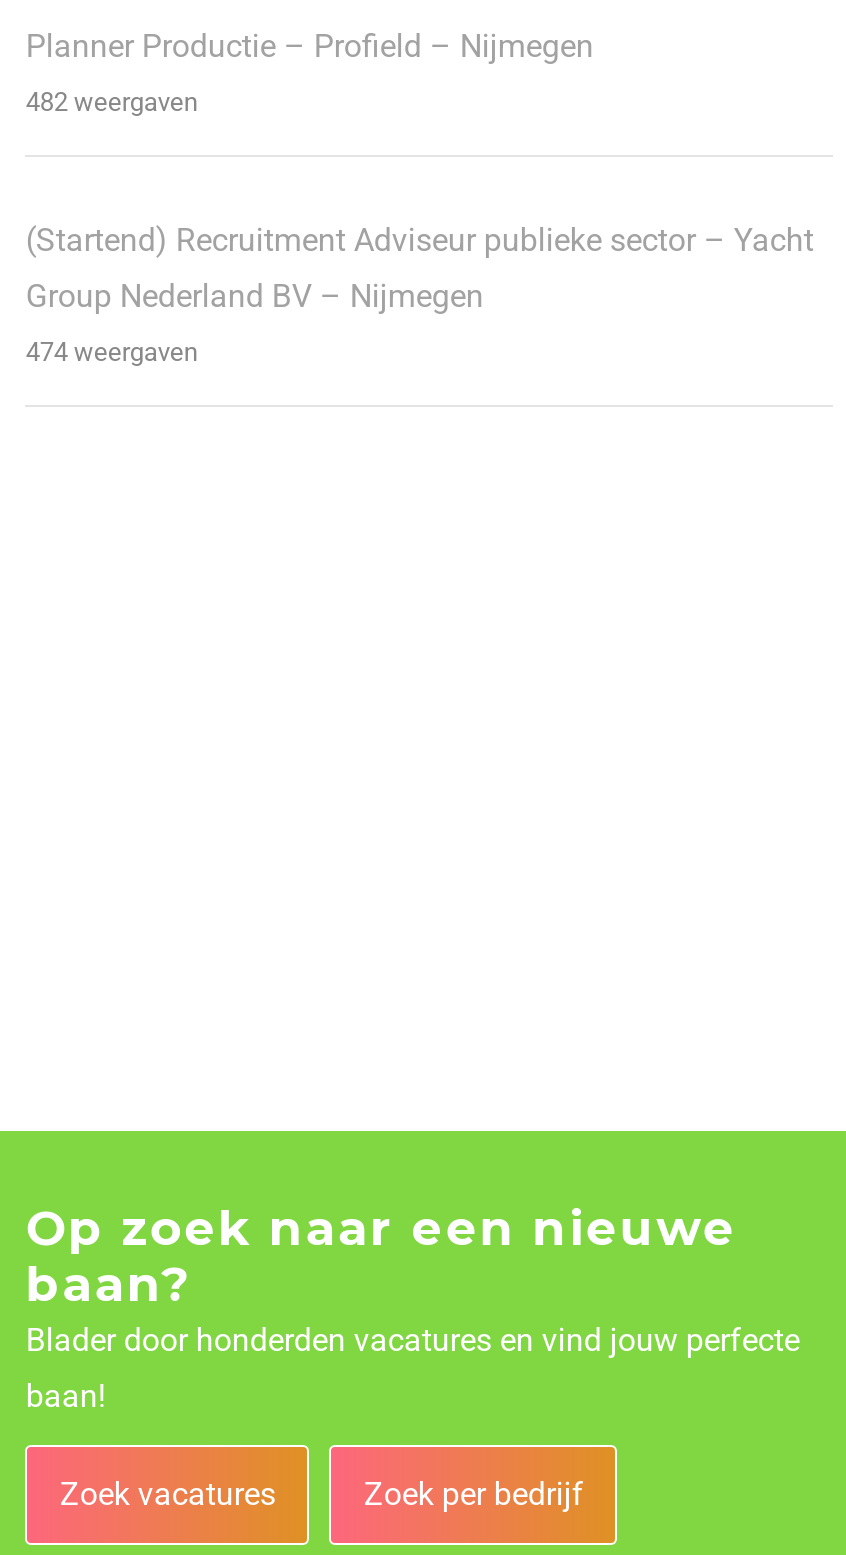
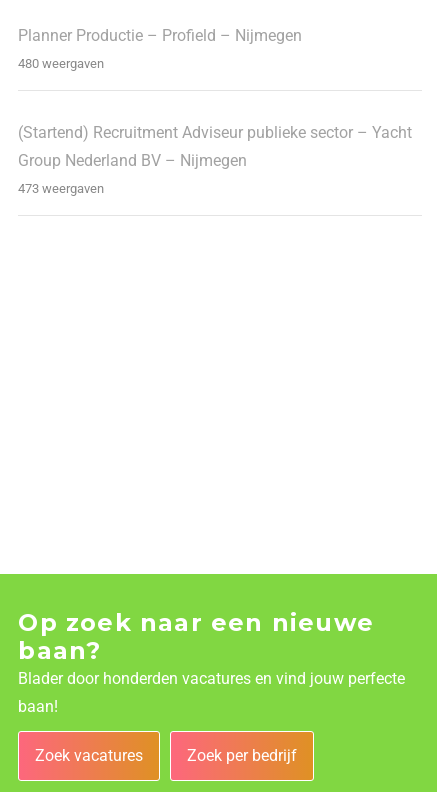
[26,88,198,118] 482 weergaven -> [18,56,104,71] 480 weergaven
[26,338,198,368] 474 weergaven -> [18,181,104,196] 473 weergaven

